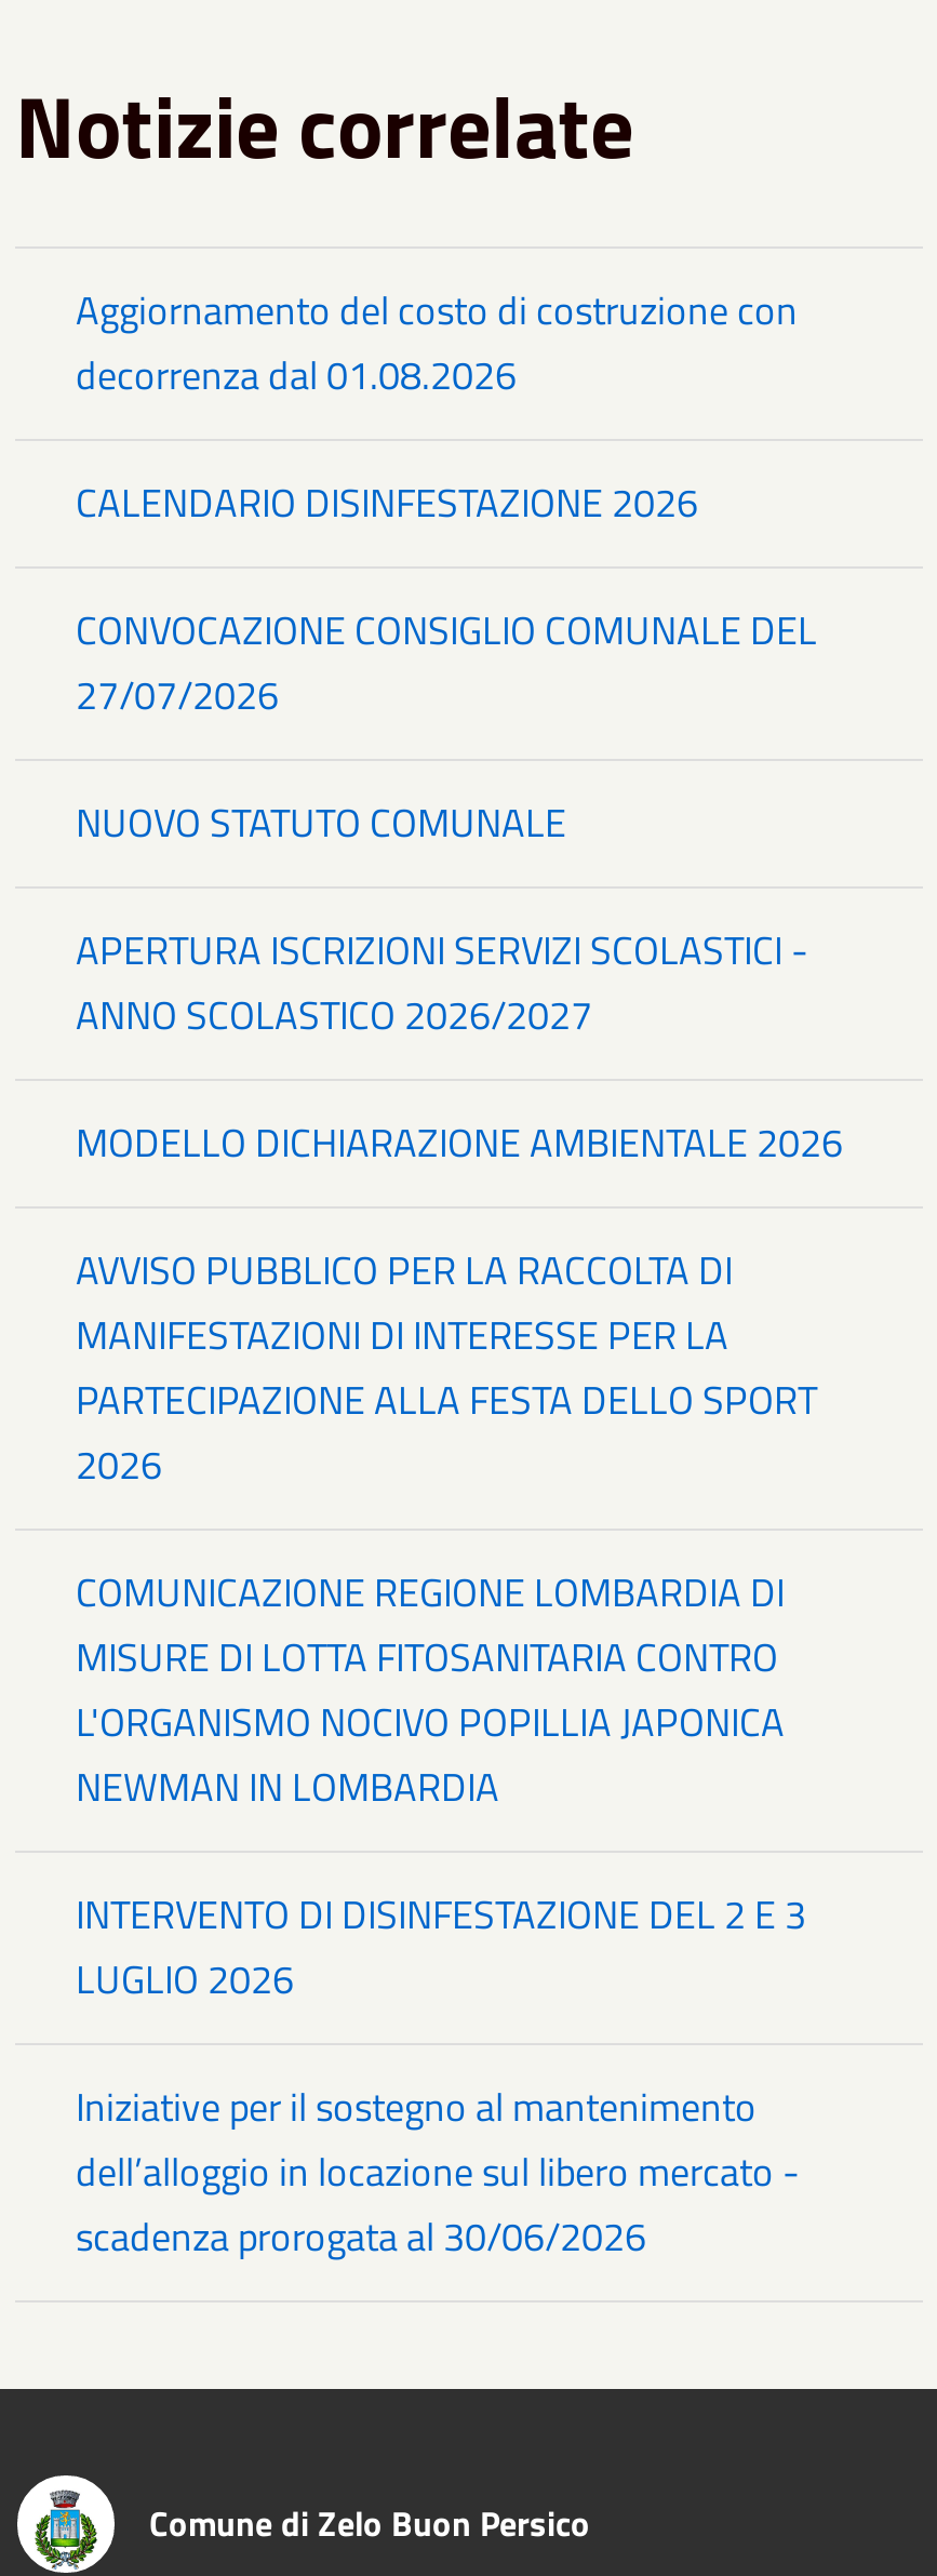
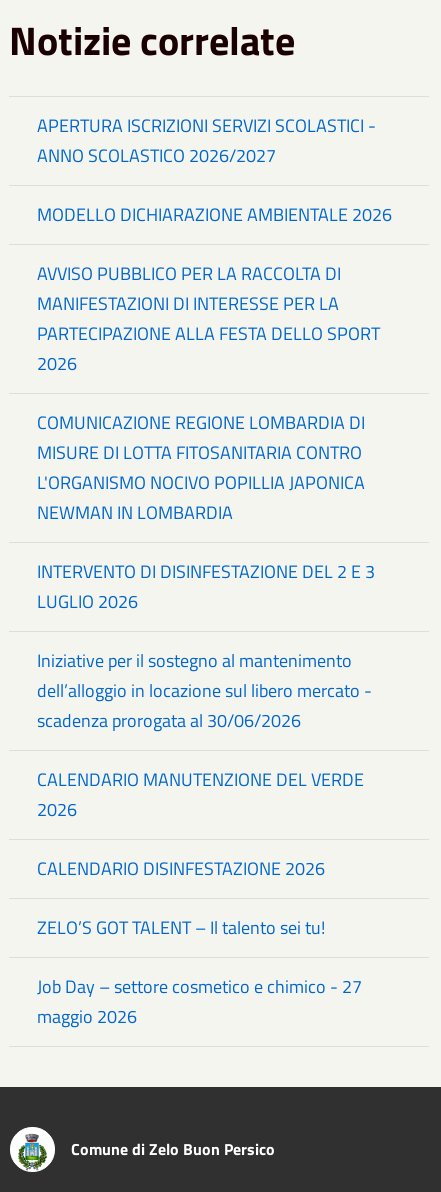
[76,282,817,852] Aggiornamento del costo di costruzione con | decorrenza dal 01.08.2026 | CONVOCAZIONE CONSIGLIO COMUNALE DEL | 27/07/2026 | NUOVO STATUTO COMUNALE -> none
moved [76,474,698,532] -> [37,855,325,882]: CALENDARIO DISINFESTAZIONE 2026
moved [76,922,843,2266] -> [37,112,392,734]: APERTURA ISCRIZIONI SERVIZI SCOLASTICI - | ANNO SCOLASTICO 2026/2027 | MODELLO DICHIARAZIONE AMBIENTALE 2026 | ... | dell’alloggio in locazione sul libero mercato - | scadenza prorogata al 30/06/2026
none -> [37,766,364,1030] CALENDARIO MANUTENZIONE DEL VERDE | 2026 | ZELO’S GOT TALENT – Il talento sei tu! | Job Day – settore cosmetico e chimico - 27 | maggio 2026

